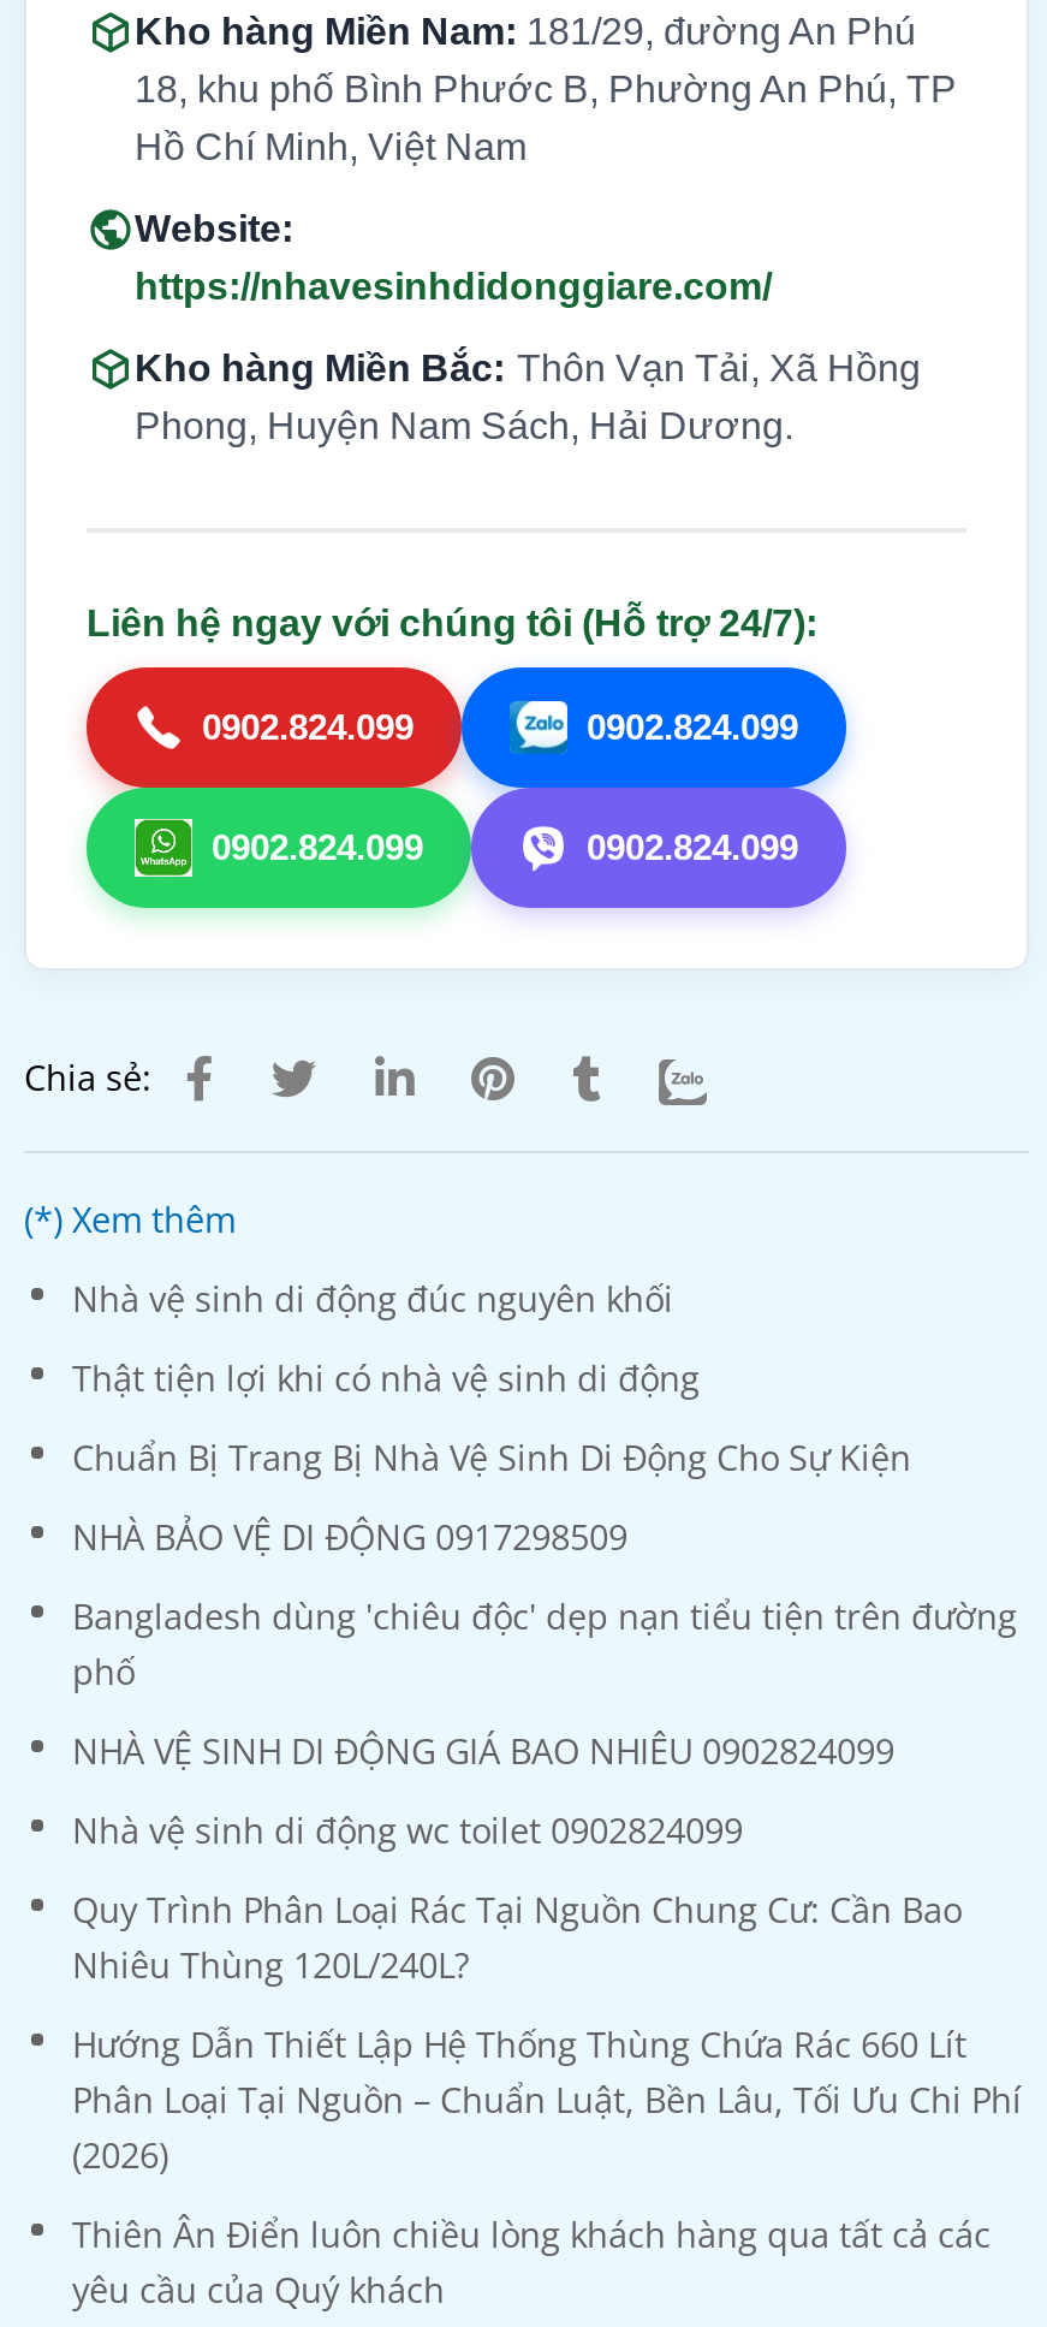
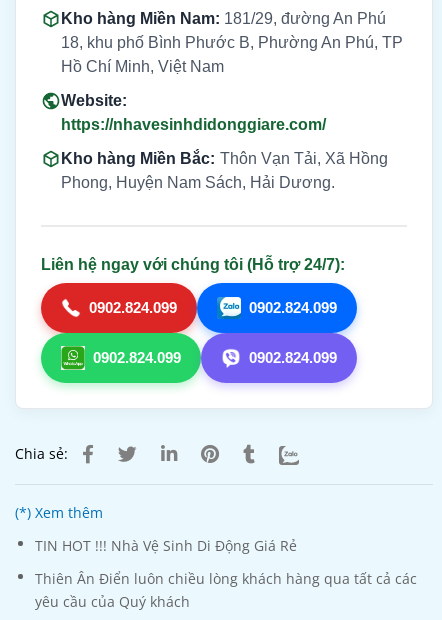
[72,1276,1022,2178] Nhà vệ sinh di động đúc nguyên khối | Thật tiện lợi khi có nhà vệ sinh di động | Chuẩn Bị Trang Bị Nhà Vệ Sinh Di Động Cho Sự Kiện | NHÀ BẢO VỆ DI ĐỘNG 0917298509 | Bangladesh dùng 'chiêu độc' dẹp nạn tiểu tiện trên đường | phố | NHÀ VỆ SINH DI ĐỘNG GIÁ BAO NHIÊU 0902824099 | Nhà vệ sinh di động wc toilet 0902824099 | Quy Trình Phân Loại Rác Tại Nguồn Chung Cư: Cần Bao | Nhiêu Thùng 120L/240L? | Hướng Dẫn Thiết Lập Hệ Thống Thùng Chứa Rác 660 Lít | Phân Loại Tại Nguồn – Chuẩn Luật, Bền Lâu, Tối Ưu Chi Phí | (2026) -> [35,536,297,555] TIN HOT !!! Nhà Vệ Sinh Di Động Giá Rẻ

